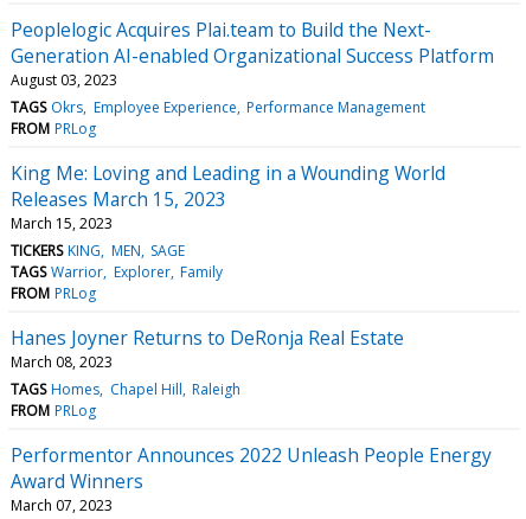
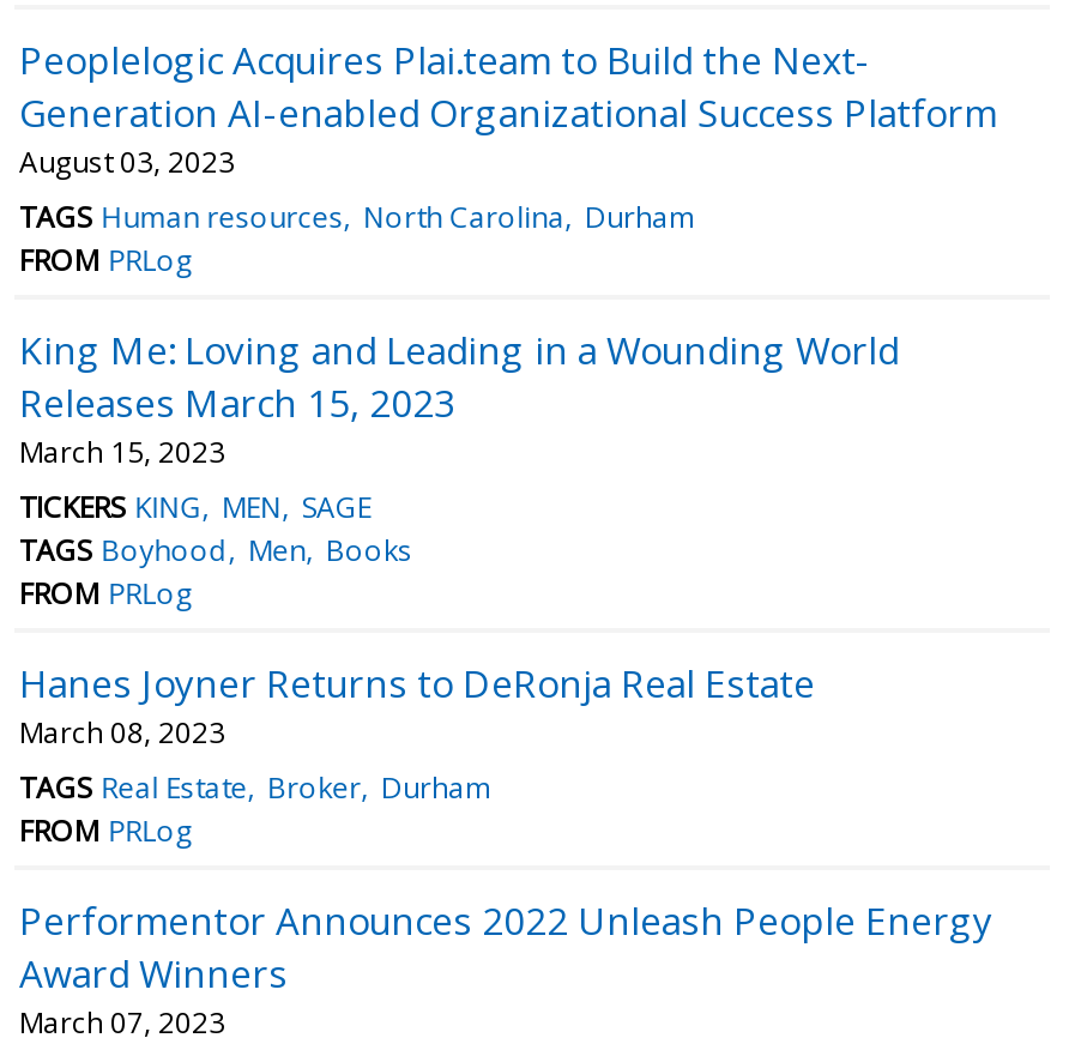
[11,97,425,117] TAGS Okrs Employee Experience Performance Management -> [19,196,695,237] TAGS Human resources North Carolina Durham
[11,262,223,282] TAGS Warrior Explorer Family -> [19,530,412,570] TAGS Boyhood Men Books
[11,379,240,399] TAGS Homes Chapel Hill Raleigh -> [19,767,491,808] TAGS Real Estate Broker Durham

